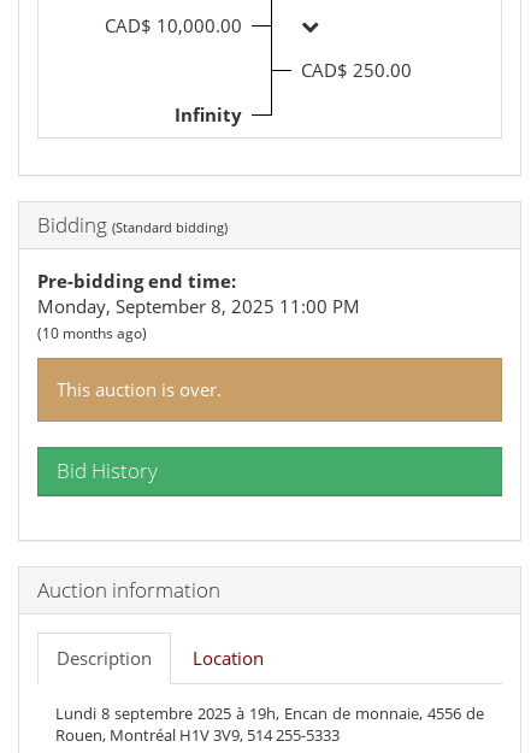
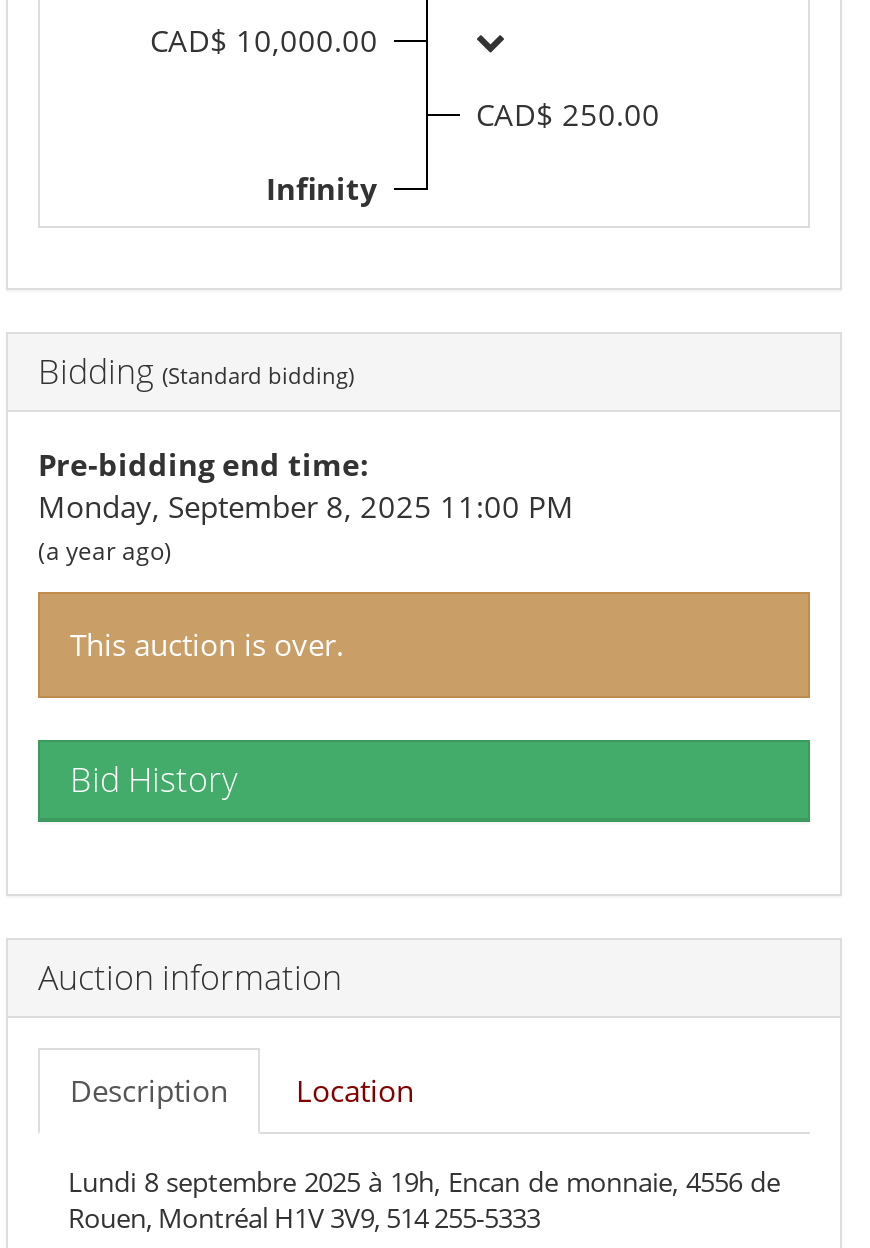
[37,323,147,344] (10 months ago) -> [38,534,172,568] (a year ago)

